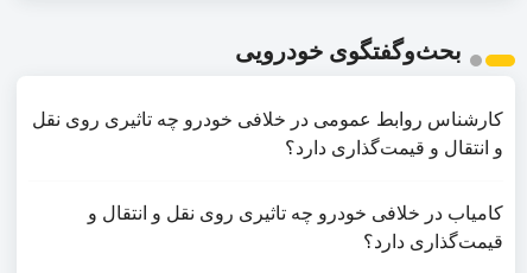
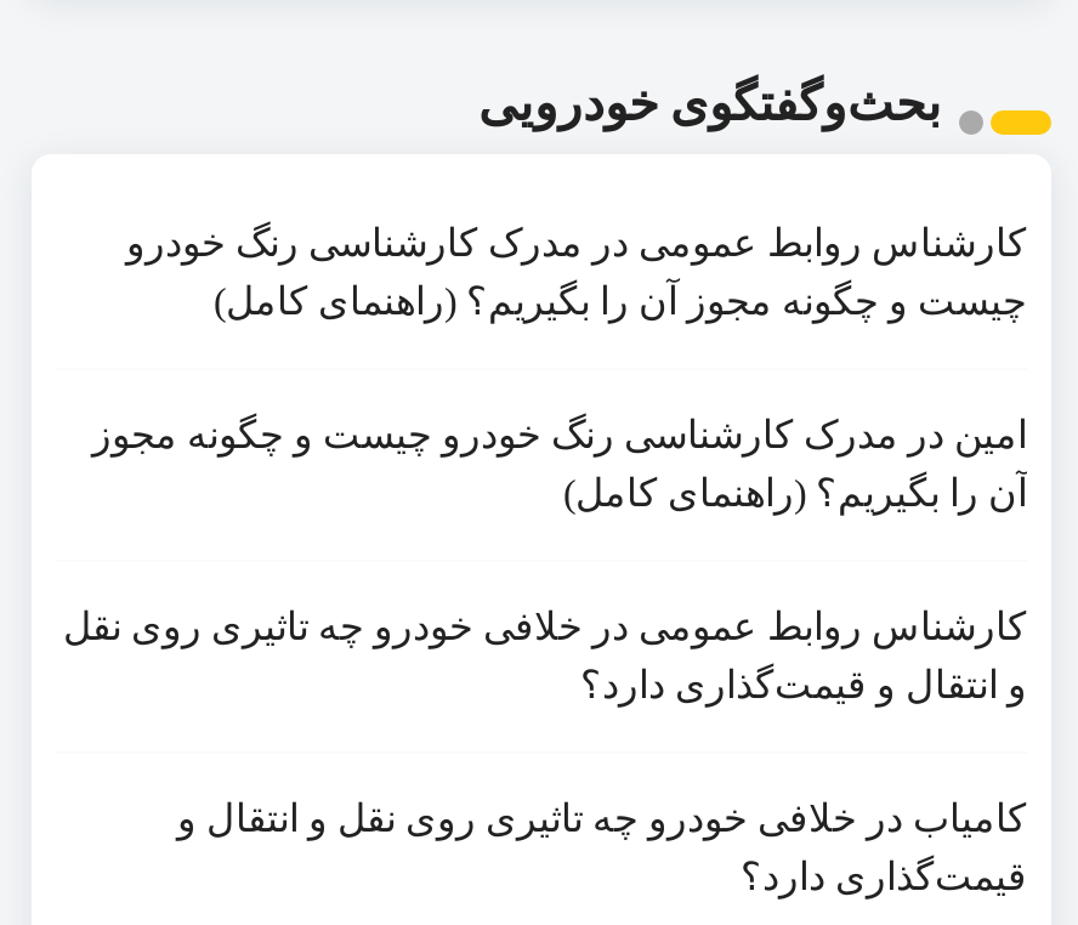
none -> [92,221,1027,513] کارشناس روابط عمومی در مدرک کارشناسی رنگ خودرو | چیست و چگونه مجوز آن را بگیریم؟ (راهنمای کامل) | امین در مدرک کارشناسی رنگ خودرو چیست و چگونه مجوز | آن را بگیریم؟ (راهنمای کامل)

